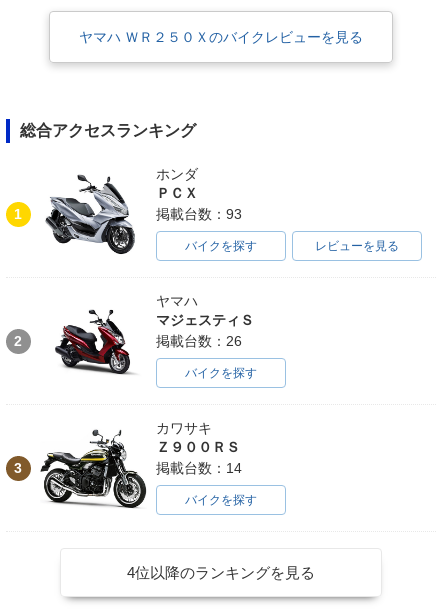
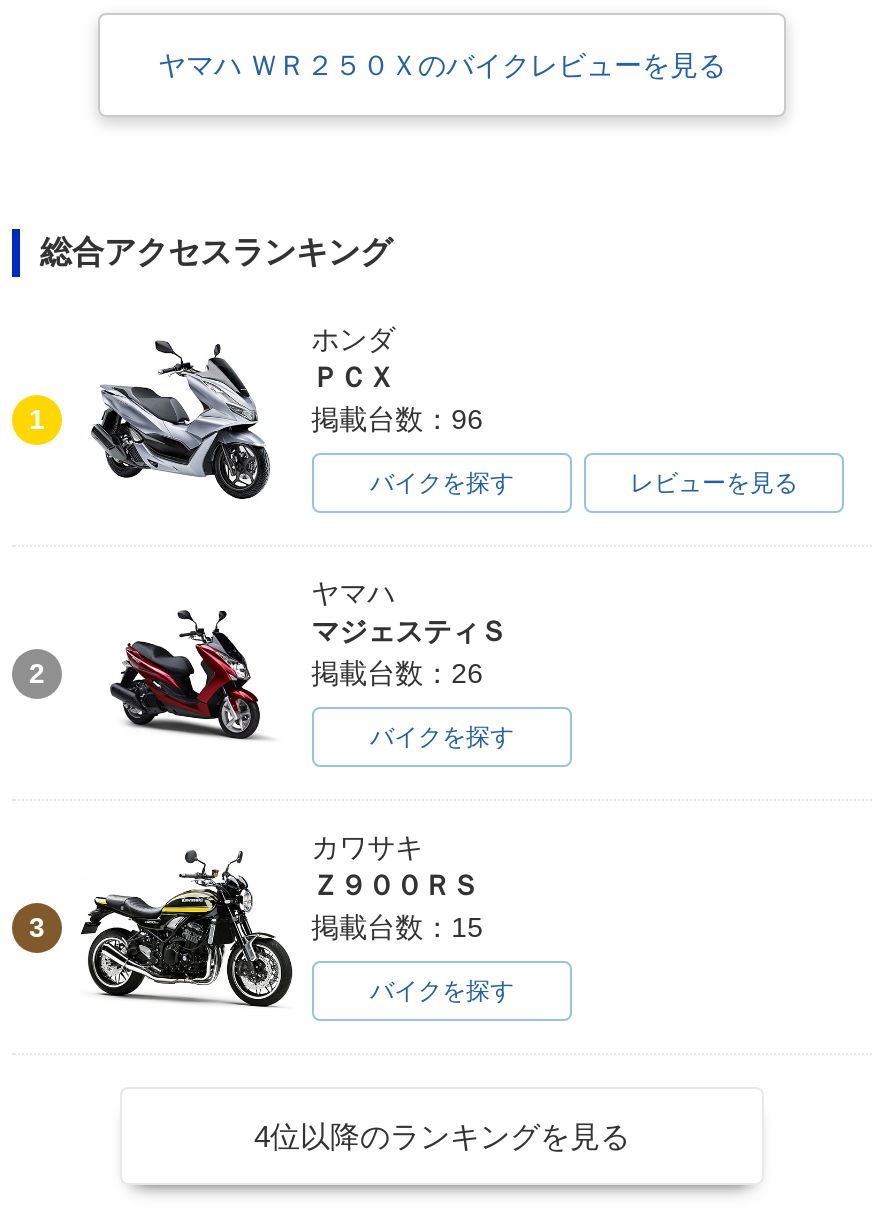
[156,206,242,222] 掲載台数：93 -> [311,404,483,436] 掲載台数：96
[156,460,242,476] 掲載台数：14 -> [311,912,483,944] 掲載台数：15

